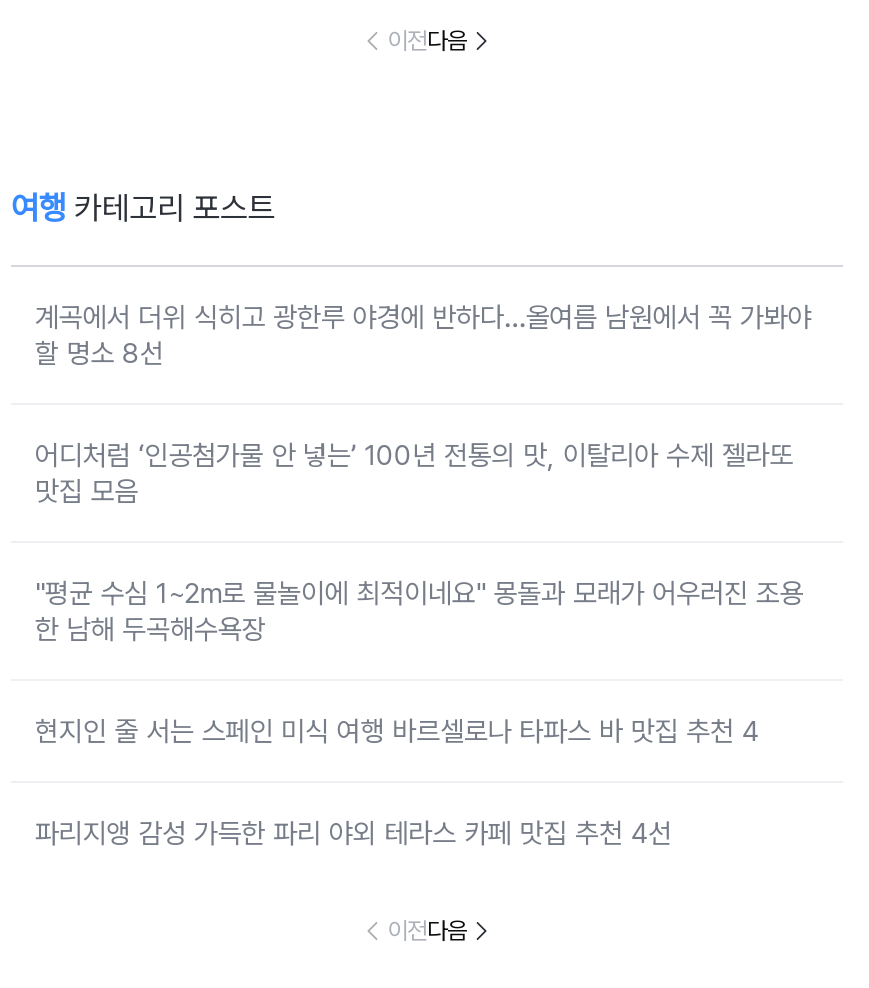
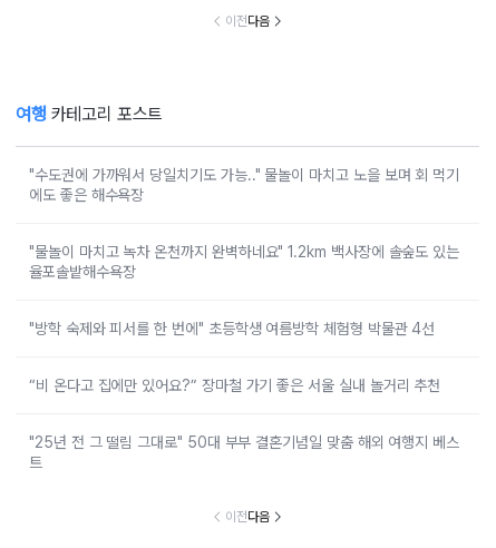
[35,301,812,369] 계곡에서 더위 식히고 광한루 야경에 반하다…올여름 남원에서 꼭 가봐야 | 할 명소 8선 -> [29,166,459,204] "수도권에 가까워서 당일치기도 가능.." 물놀이 마치고 노을 보며 회 먹기 | 에도 좋은 해수욕장
[35,439,793,507] 어디처럼 ‘인공첨가물 안 넣는’ 100년 전통의 맛, 이탈리아 수제 젤라또 | 맛집 모음 -> [29,243,459,281] "물놀이 마치고 녹차 온천까지 완벽하네요" 1.2km 백사장에 솔숲도 있는 | 율포솔밭해수욕장
[35,577,803,645] "평균 수심 1~2m로 물놀이에 최적이네요" 몽돌과 모래가 어우러진 조용 | 한 남해 두곡해수욕장 -> [29,320,435,337] "방학 숙제와 피서를 한 번에" 초등학생 여름방학 체험형 박물관 4선
[35,715,760,747] 현지인 줄 서는 스페인 미식 여행 바르셀로나 타파스 바 맛집 추천 4 -> [29,376,441,394] “비 온다고 집에만 있어요?” 장마철 가기 좋은 서울 실내 놀거리 추천
[35,817,672,849] 파리지앵 감성 가득한 파리 야외 테라스 카페 맛집 추천 4선 -> [29,433,459,471] "25년 전 그 떨림 그대로" 50대 부부 결혼기념일 맞춤 해외 여행지 베스 | 트

